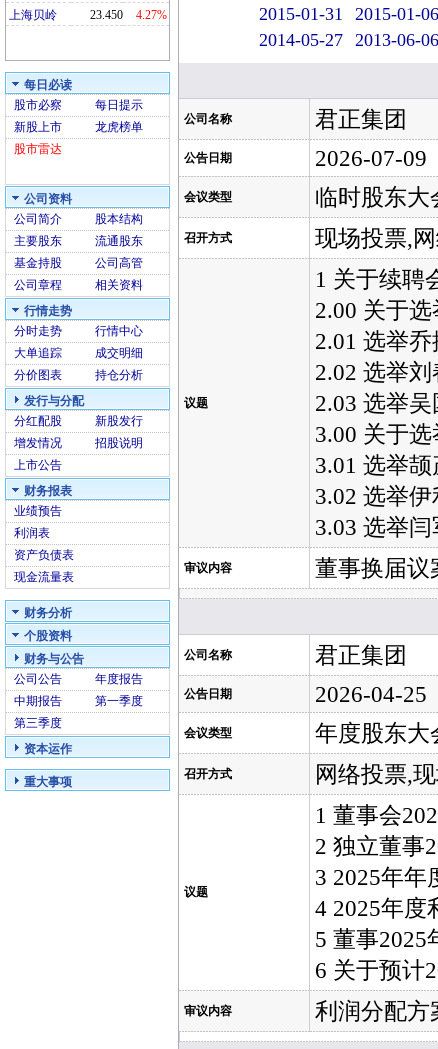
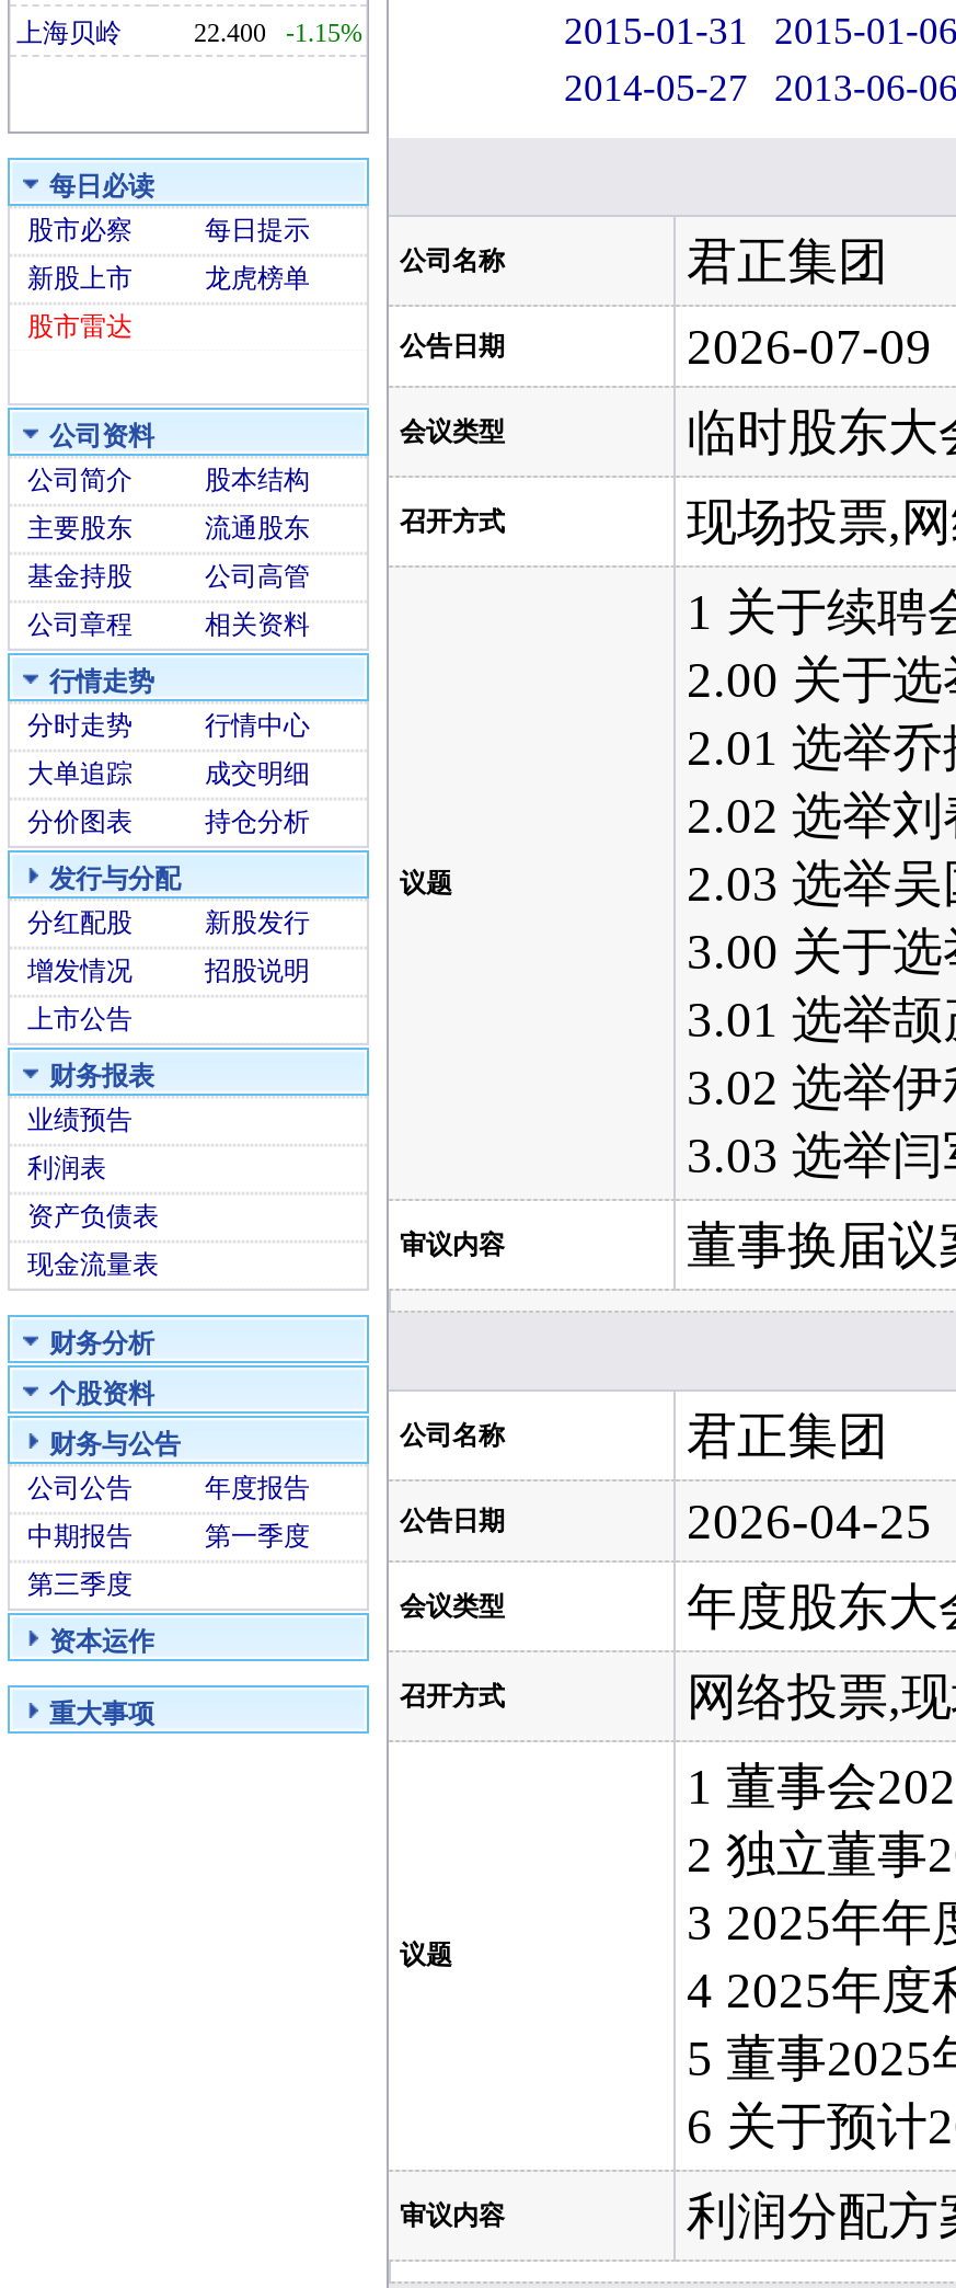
[90,8,123,22] 23.450 -> [194,18,266,48] 22.400
[136,8,167,22] 4.27% -> [286,18,362,48] -1.15%

